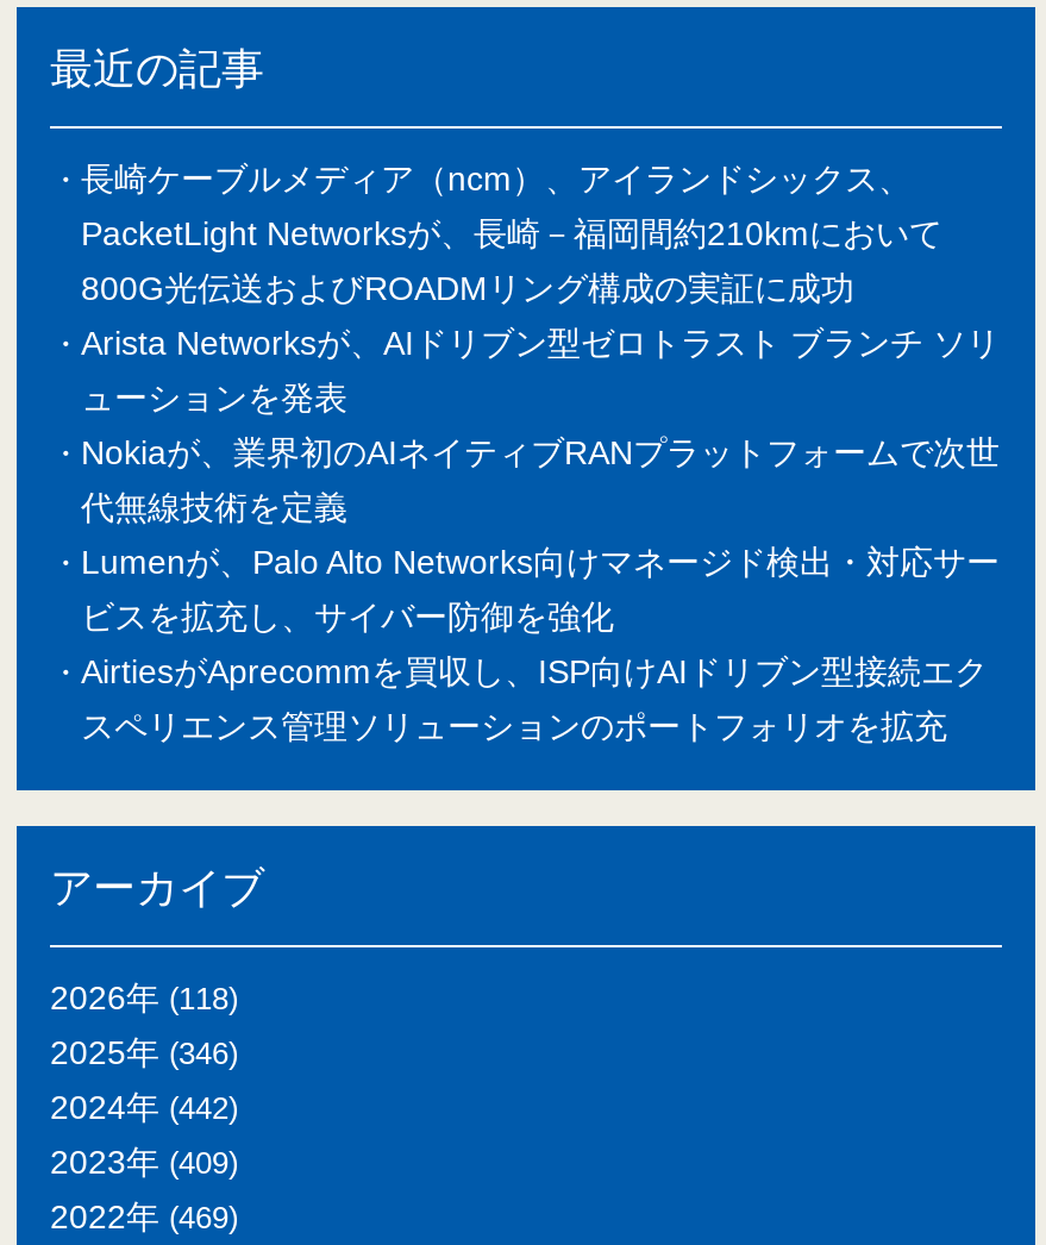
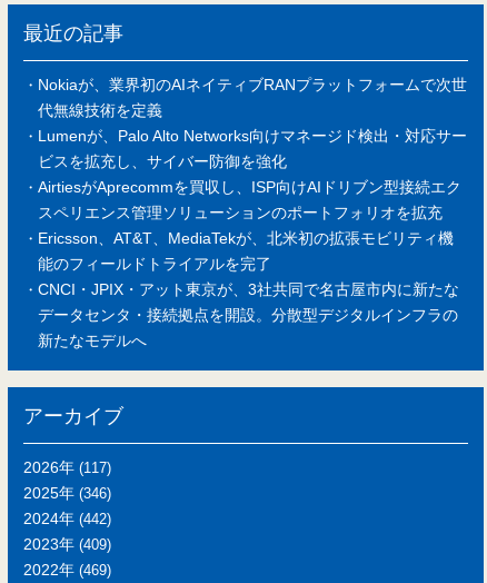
[81,160,1000,418] 長崎ケーブルメディア（ncm）、アイランドシックス、 | PacketLight Networksが、長崎－福岡間約210kmにおいて | 800G光伝送およびROADMリング構成の実証に成功 | Arista Networksが、AIドリブン型ゼロトラスト ブランチ ソリ | ューションを発表 -> none
moved [81,434,1000,746] -> [38,76,467,222]: Nokiaが、業界初のAIネイティブRANプラットフォームで次世 | 代無線技術を定義 | Lumenが、Palo Alto Networks向けマネージド検出・対応サー | ビスを拡充し、サイバー防御を強化 | AirtiesがAprecommを買収し、ISP向けAIドリブン型接続エク | スペリエンス管理ソリューションのポートフォリオを拡充
none -> [38,230,459,350] Ericsson、AT&T、MediaTekが、北米初の拡張モビリティ機 | 能のフィールドトライアルを完了 | CNCI・JPIX・アット東京が、3社共同で名古屋市内に新たな | データセンタ・接続拠点を開設。分散型デジタルインフラの | 新たなモデルへ
[50,979,238,1017] 2026年(118) -> [23,459,111,477] 2026年(117)

